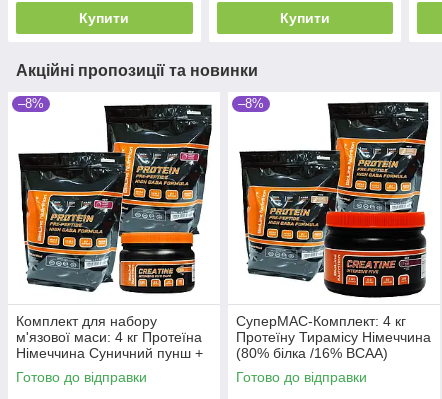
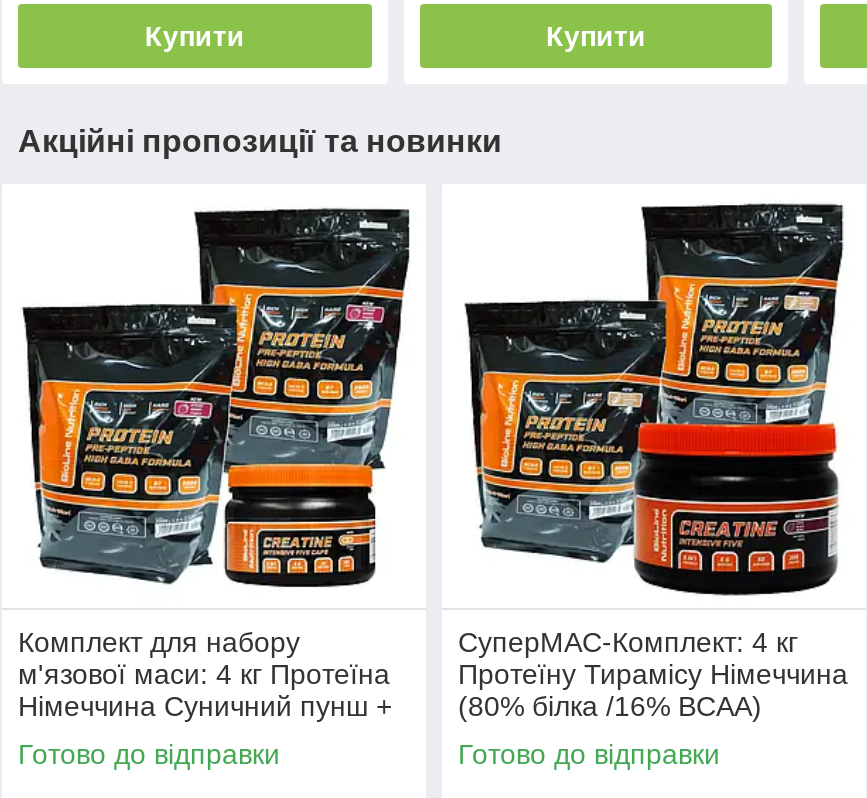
[18,96,44,111] –8% -> none
[238,96,264,111] –8% -> none

